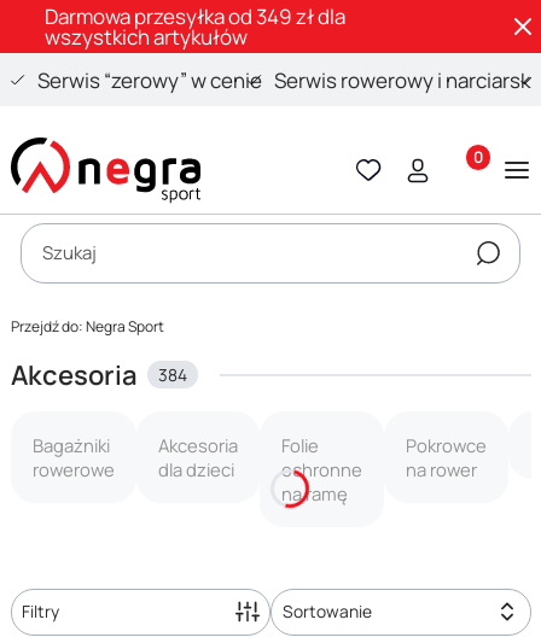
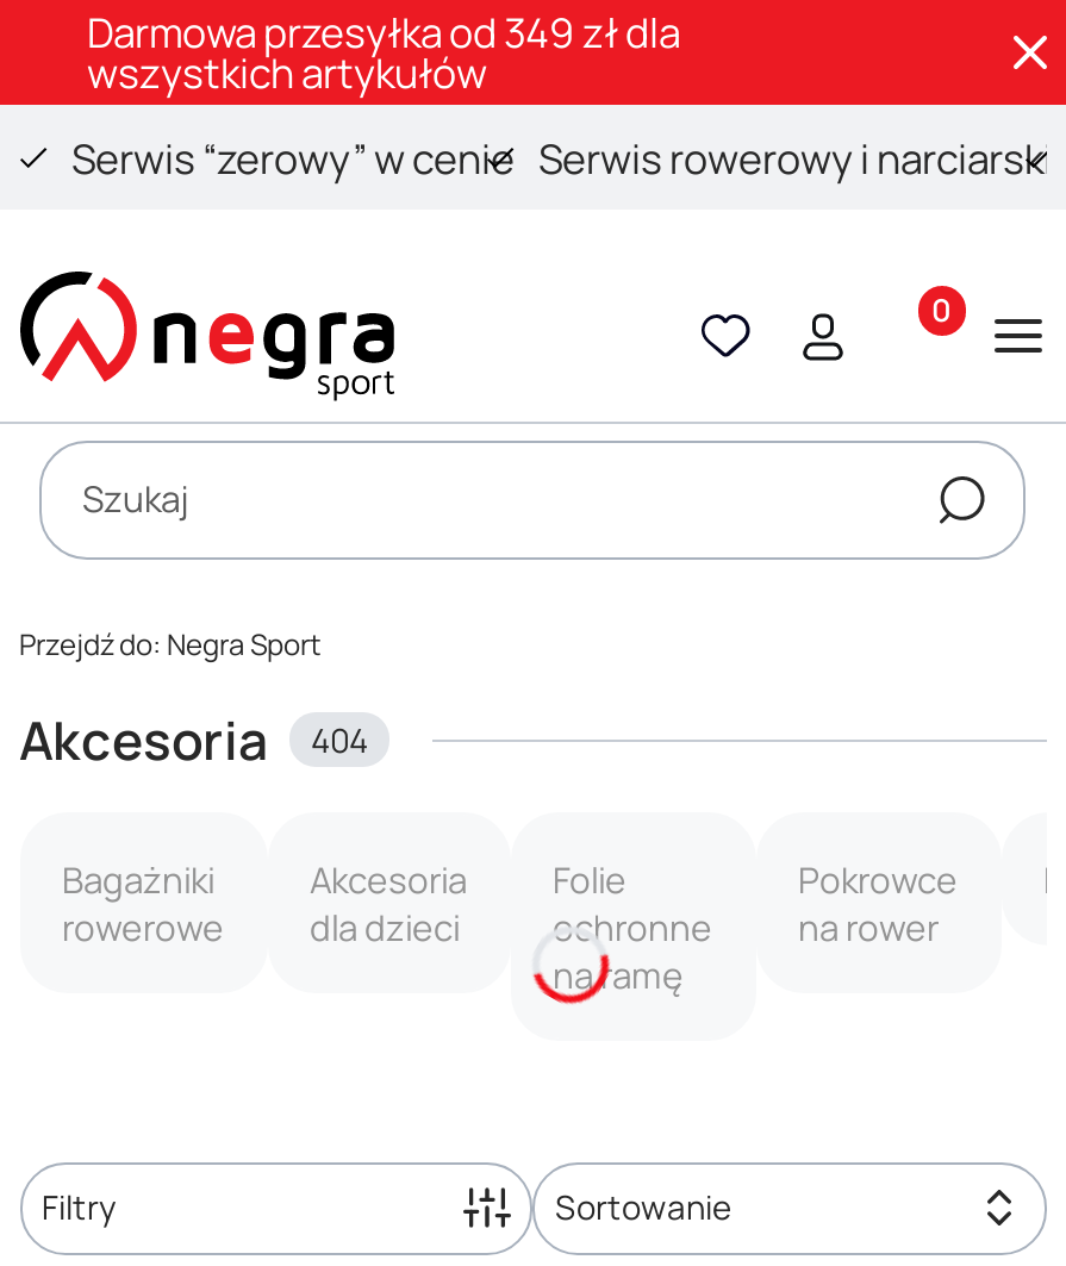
[10,356,187,393] Akcesoria 384 -> [19,704,368,775] Akcesoria 404

